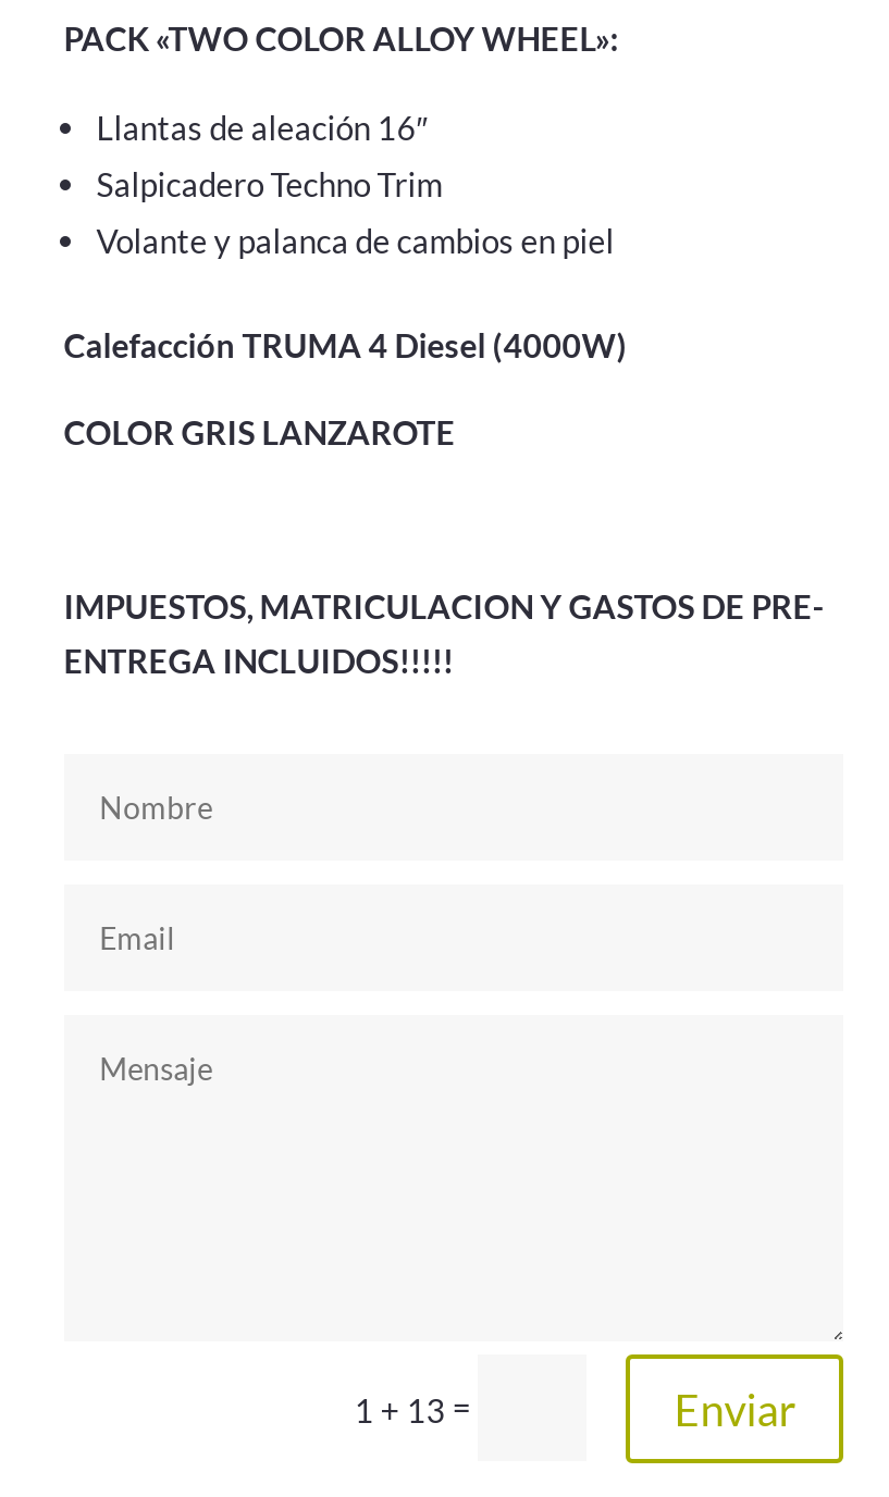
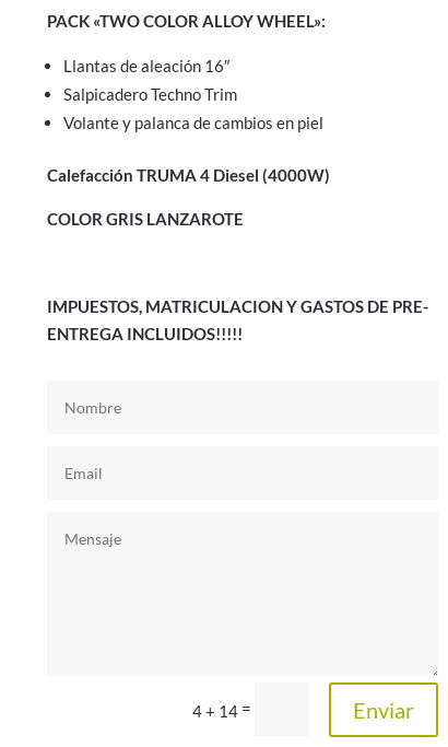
[354,1386,478,1429] 1 + 13 = -> [193,699,255,720] 4 + 14 =

